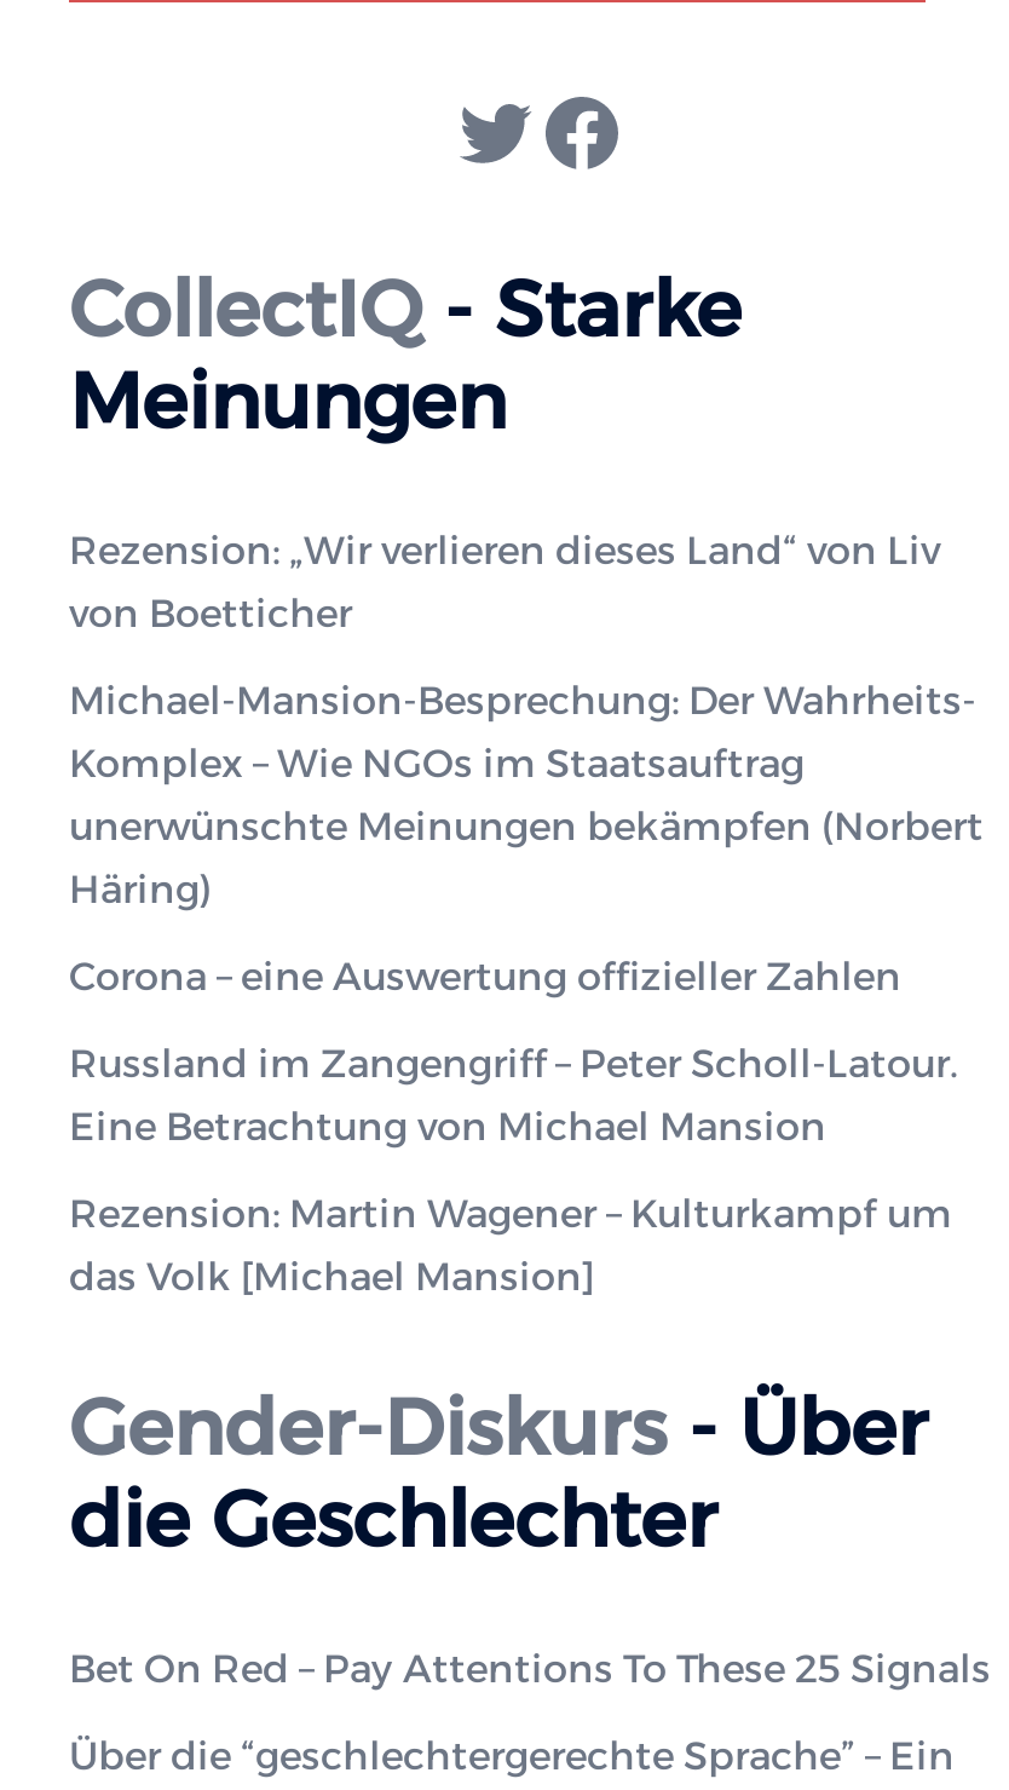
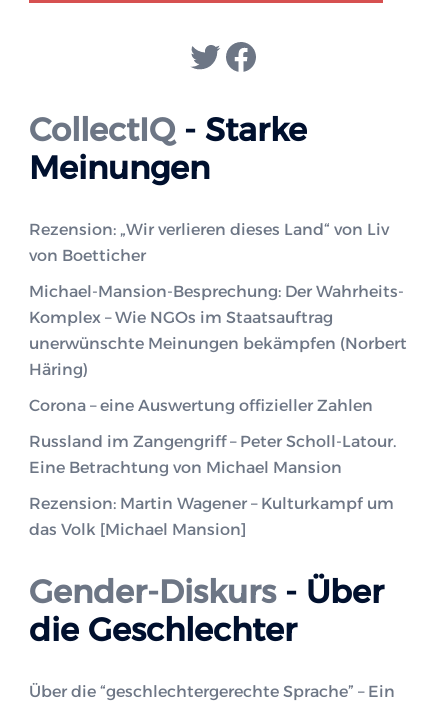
[69,1646,991,1692] Bet On Red – Pay Attentions To These 25 Signals -> none

